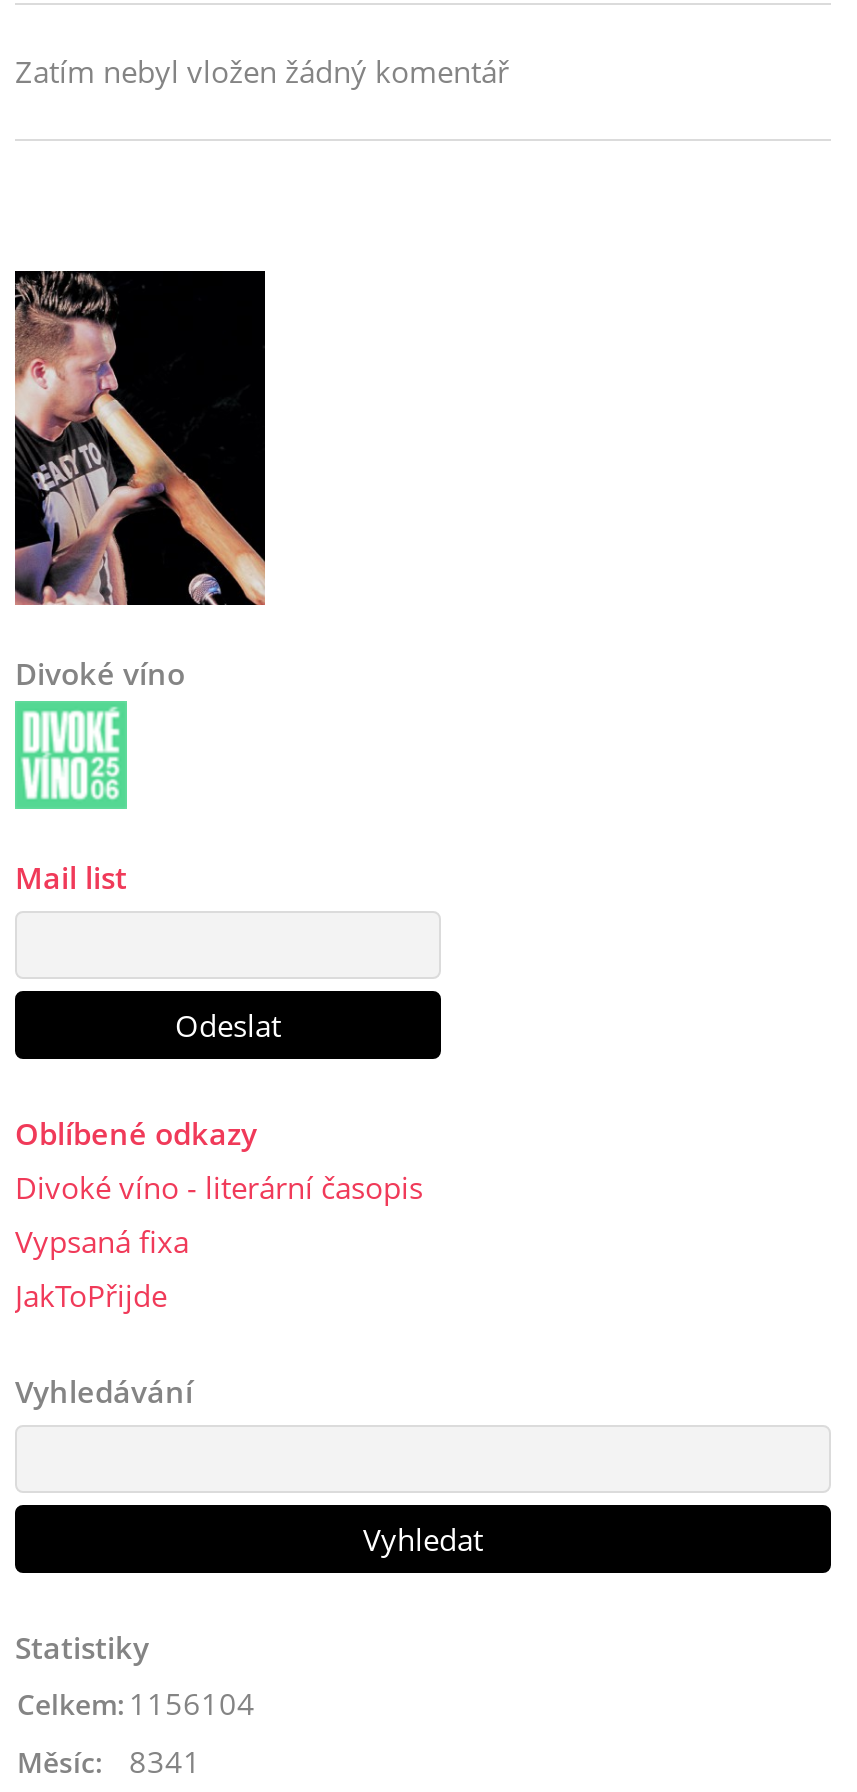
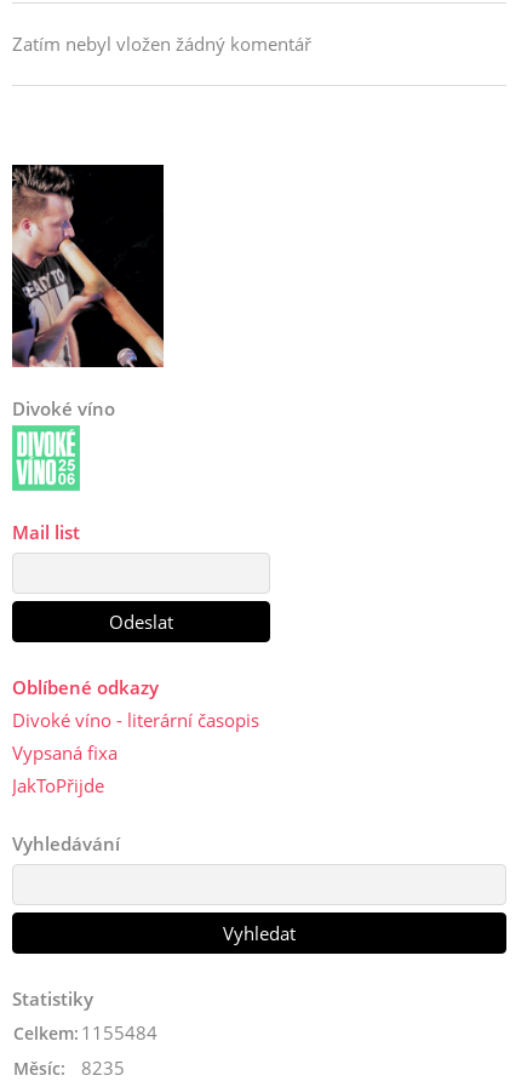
[17,1682,255,1722] Celkem: 1156104 -> [13,1020,157,1044] Celkem: 1155484
[17,1740,201,1780] Měsíc: 8341 -> [13,1055,125,1079] Měsíc: 8235

